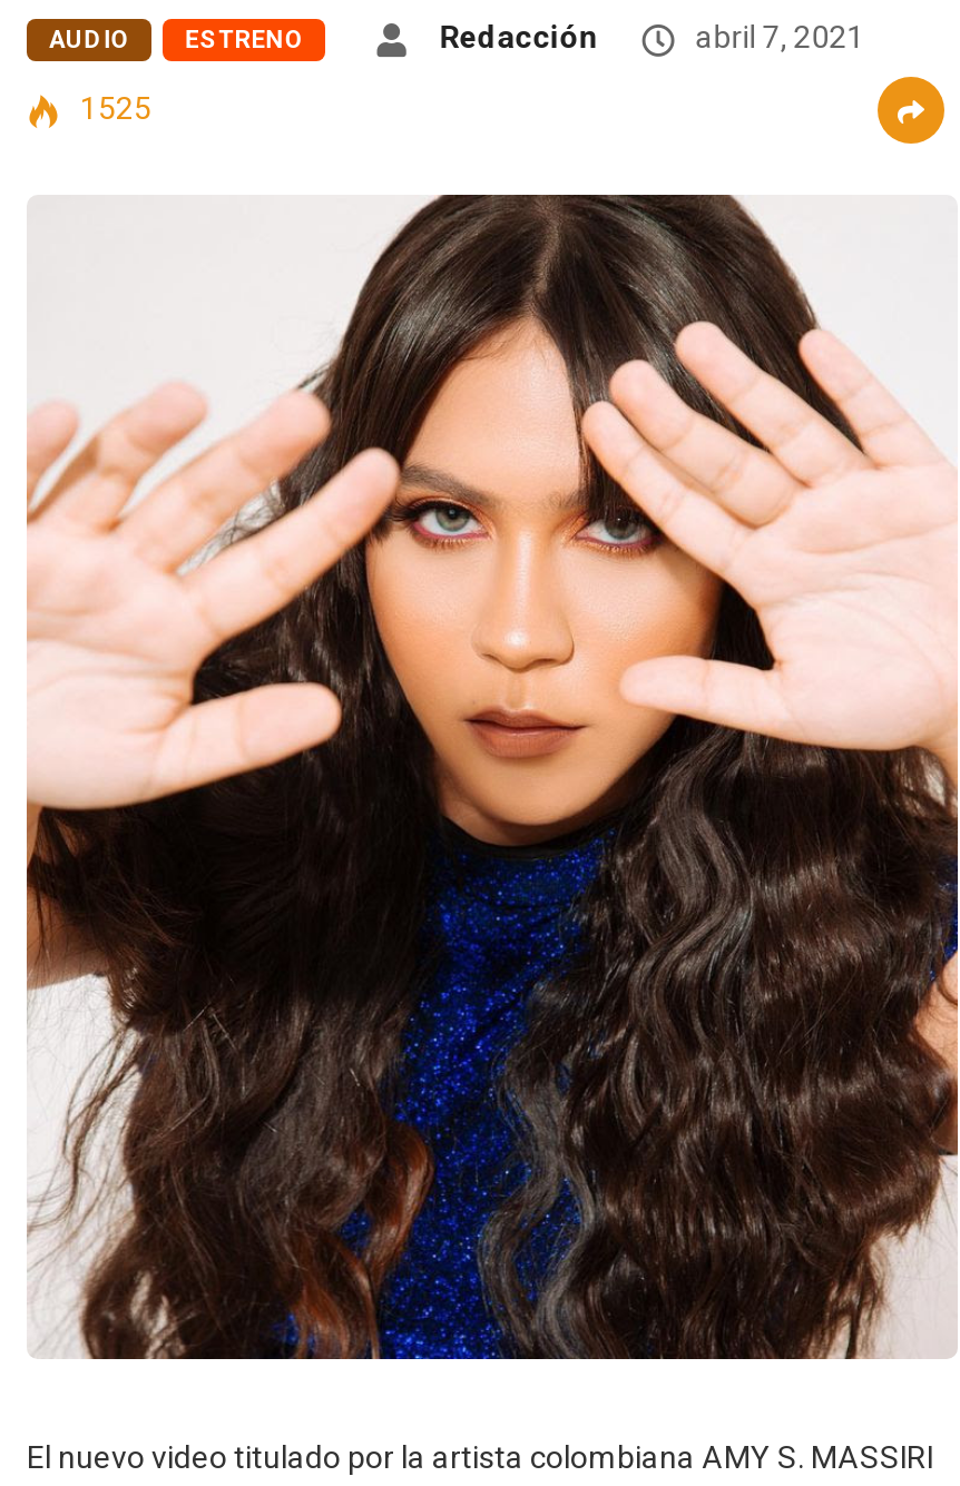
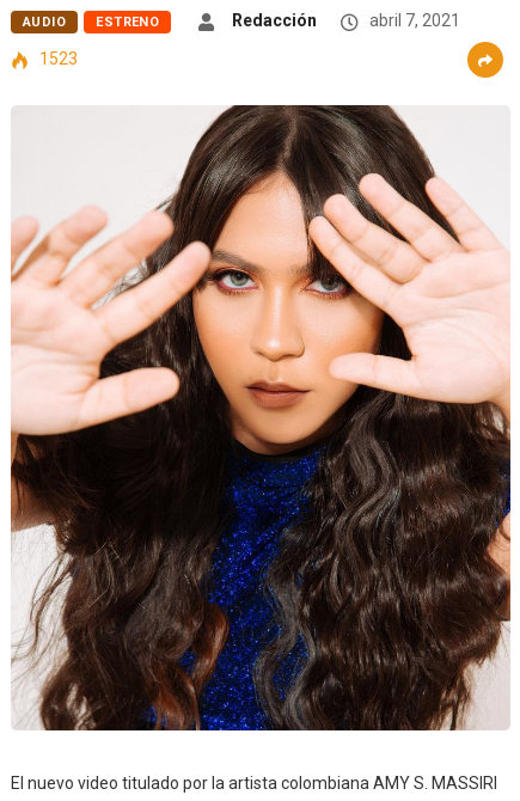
[74,90,151,126] 1525 -> [36,49,78,68] 1523

